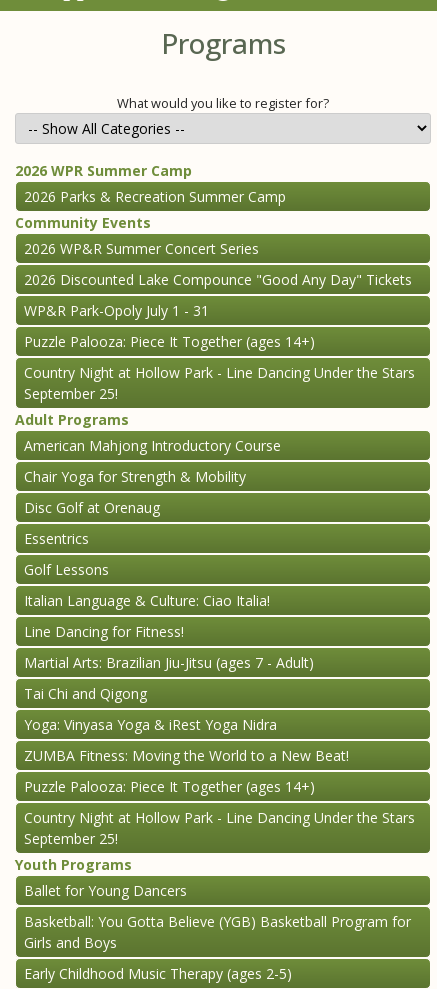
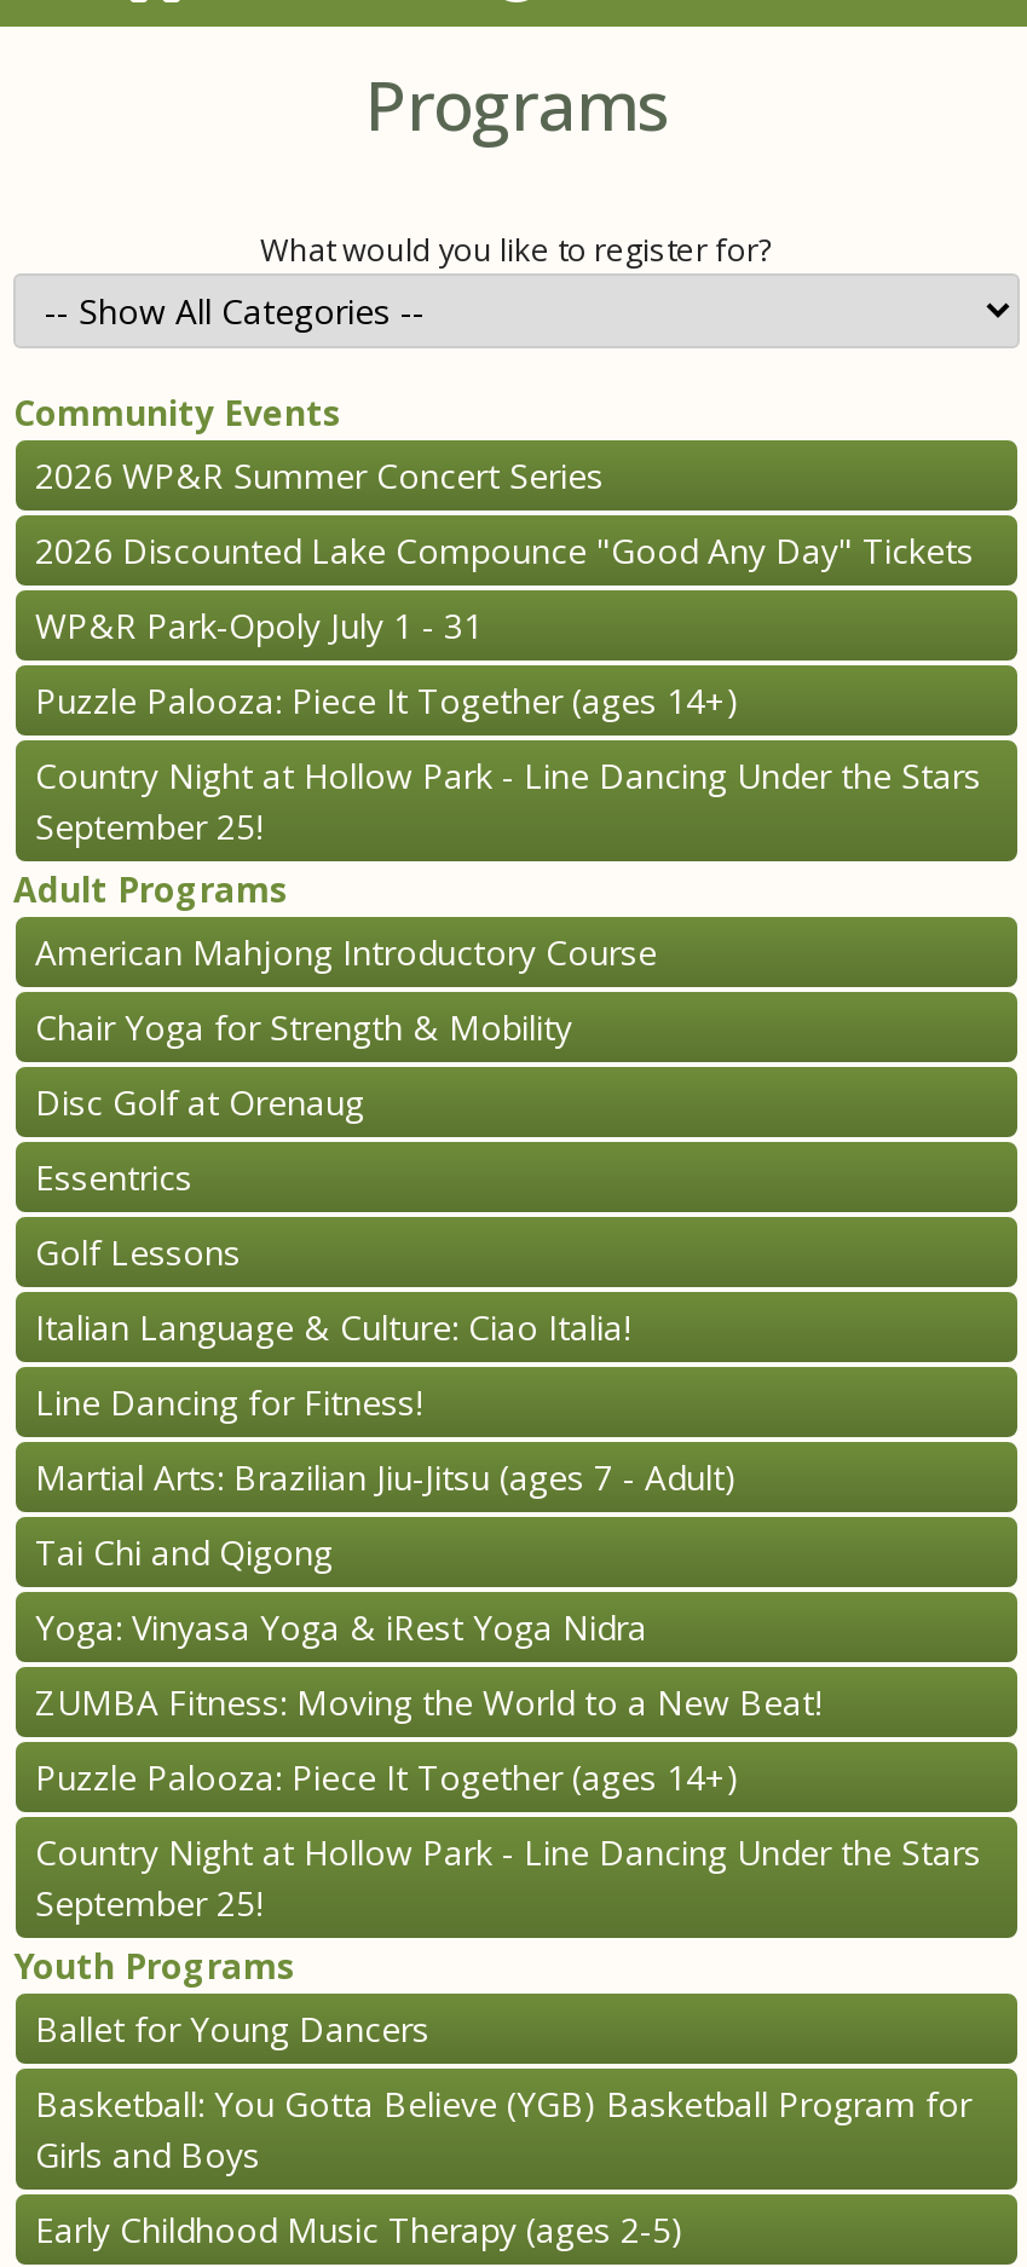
[15,161,286,206] 2026 WPR Summer Camp | 2026 Parks & Recreation Summer Camp -> none

